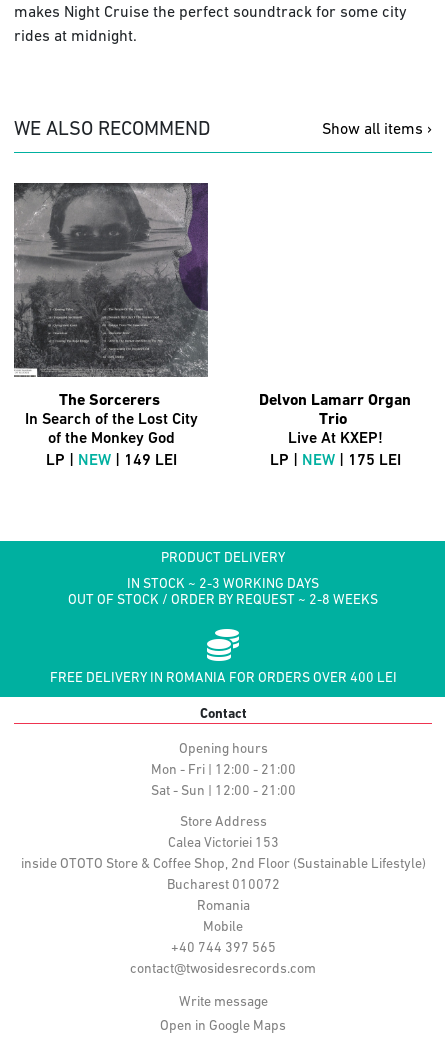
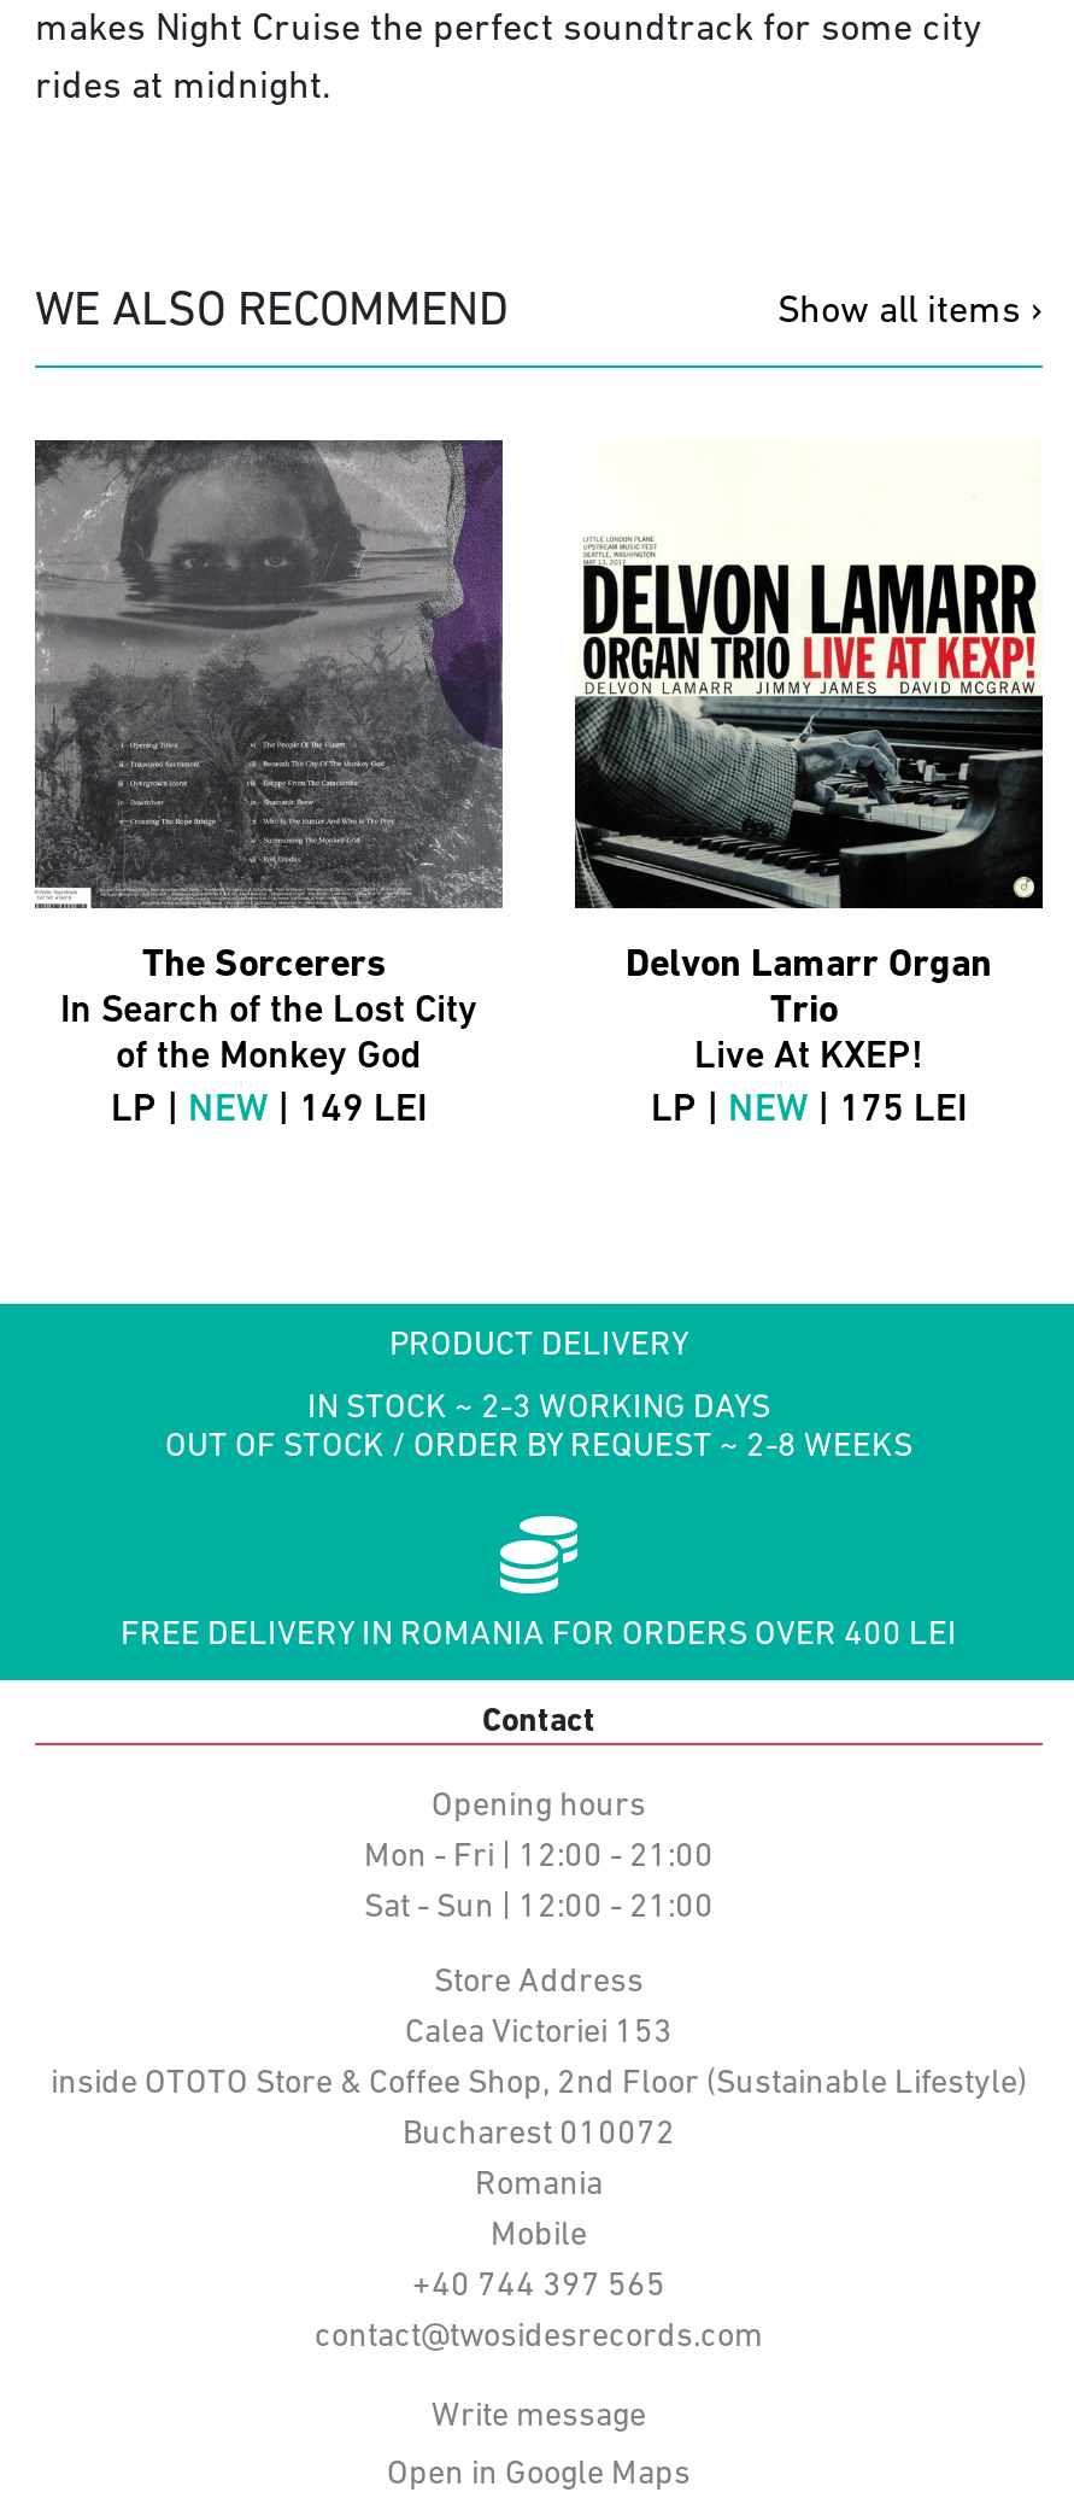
none -> [573,534,1045,911] [image]

